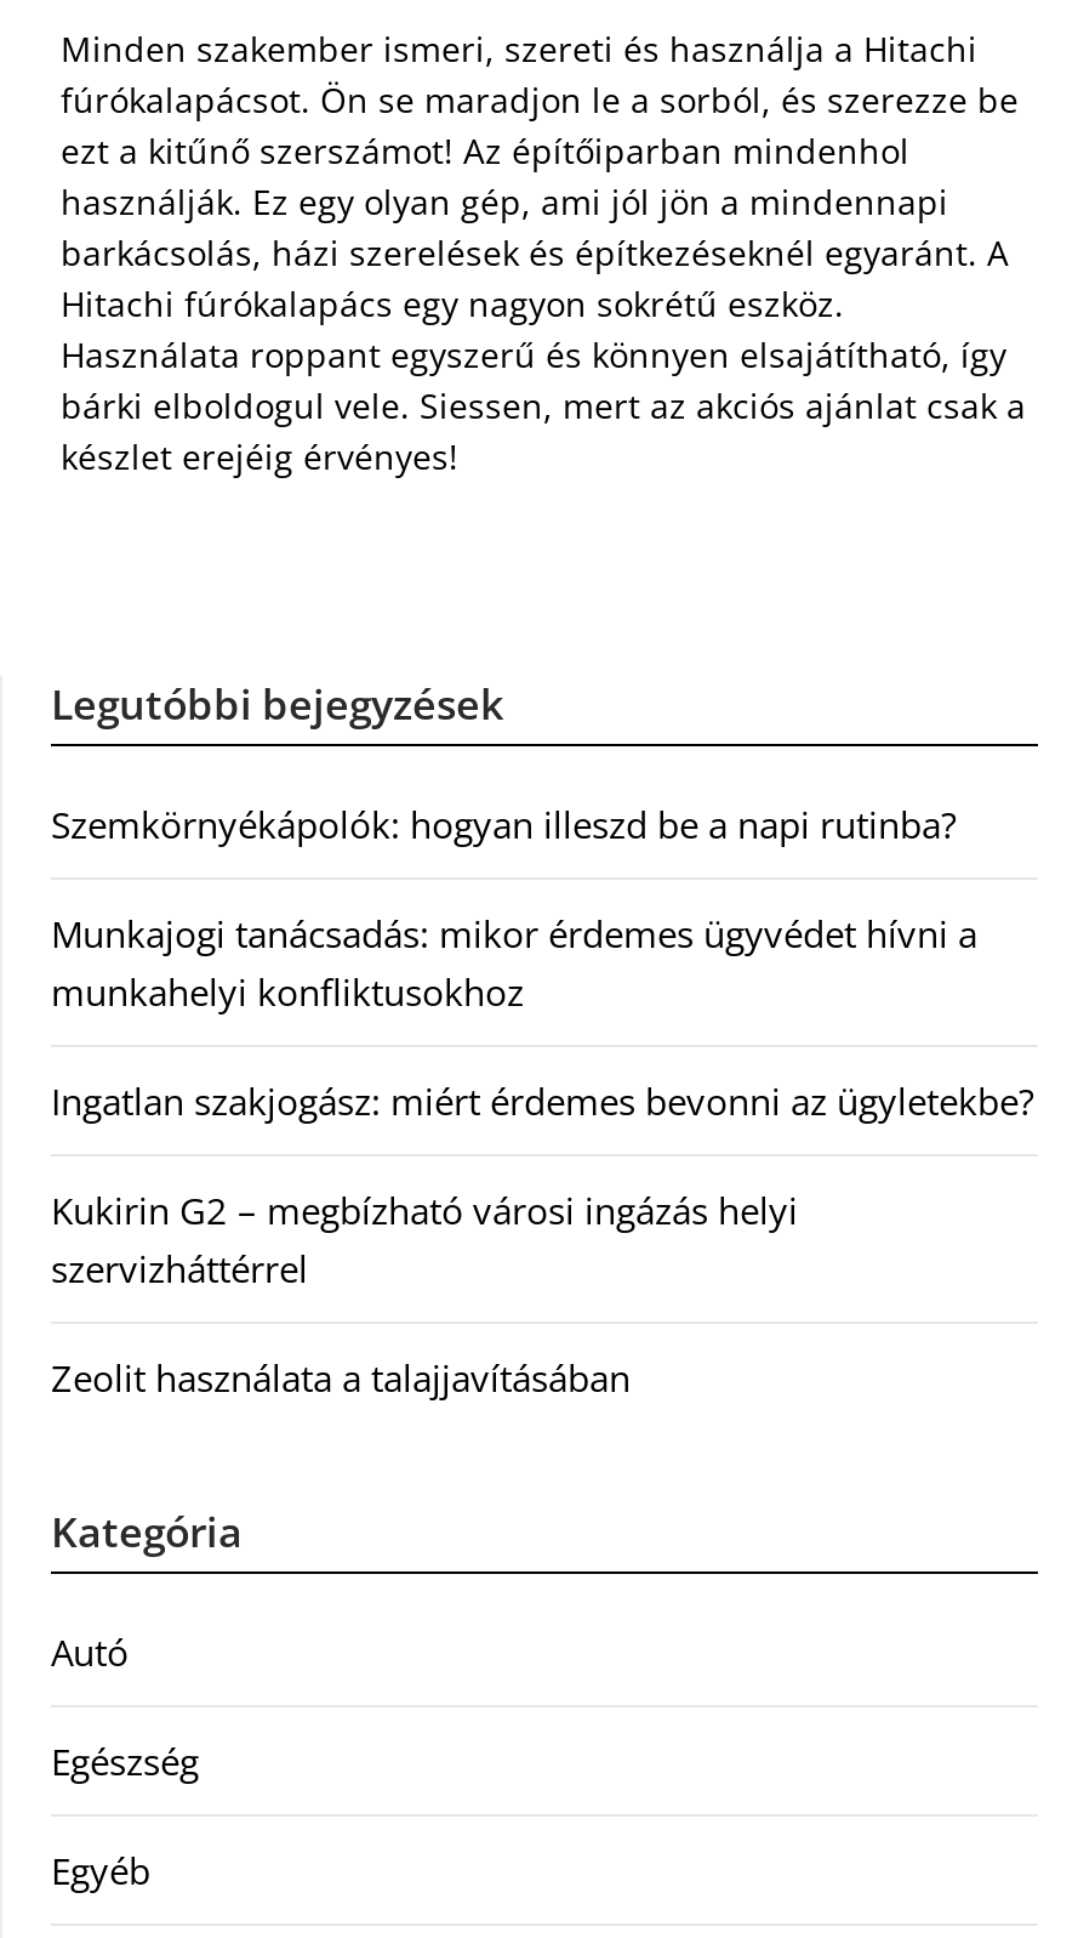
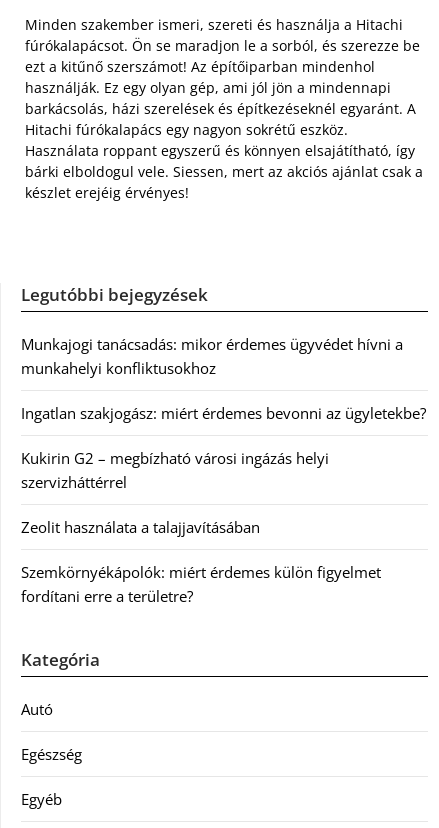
[51,799,956,847] Szemkörnyékápolók: hogyan illeszd be a napi rutinba? -> none
moved [51,908,1033,1401] -> [21,334,426,537]: Munkajogi tanácsadás: mikor érdemes ügyvédet hívni a | munkahelyi konfliktusokhoz | Ingatlan szakjogász: miért érdemes bevonni az ügyletekbe? | Kukirin G2 – megbízható városi ingázás helyi | szervizháttérrel | Zeolit használata a talajjavításában
none -> [21,562,381,606] Szemkörnyékápolók: miért érdemes külön figyelmet | fordítani erre a területre?

